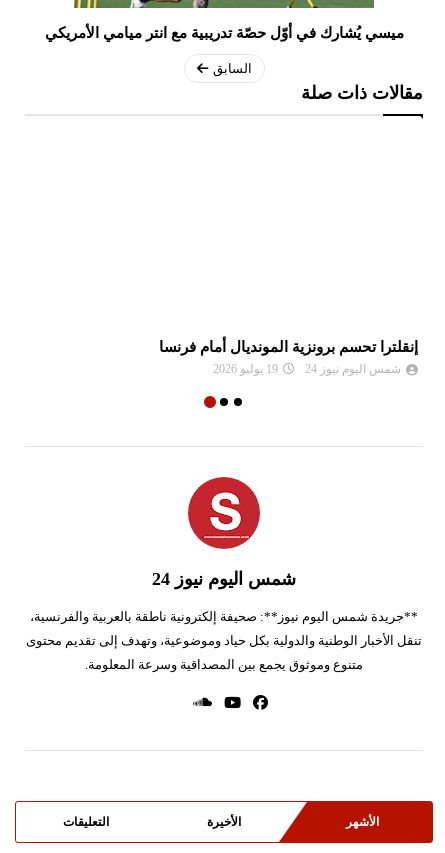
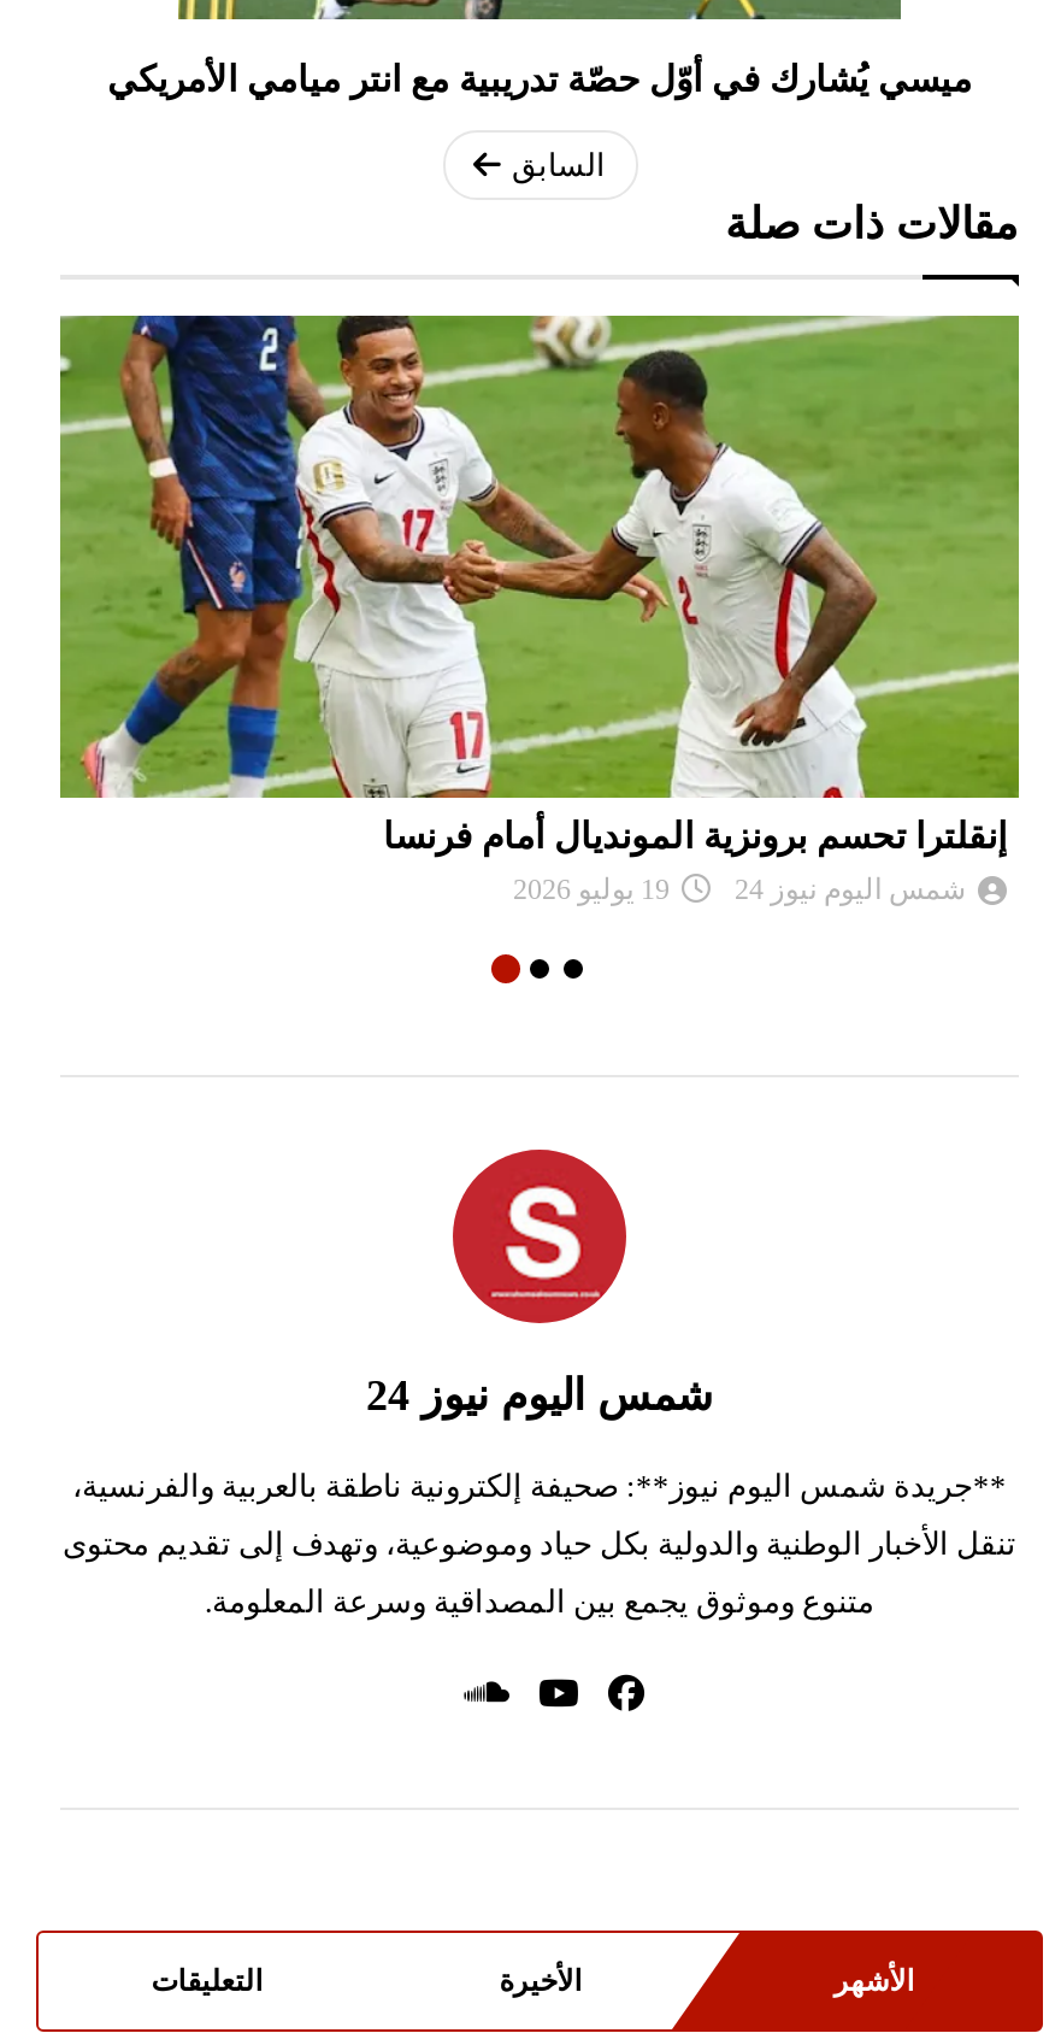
none -> [58,313,1021,800] [image]

